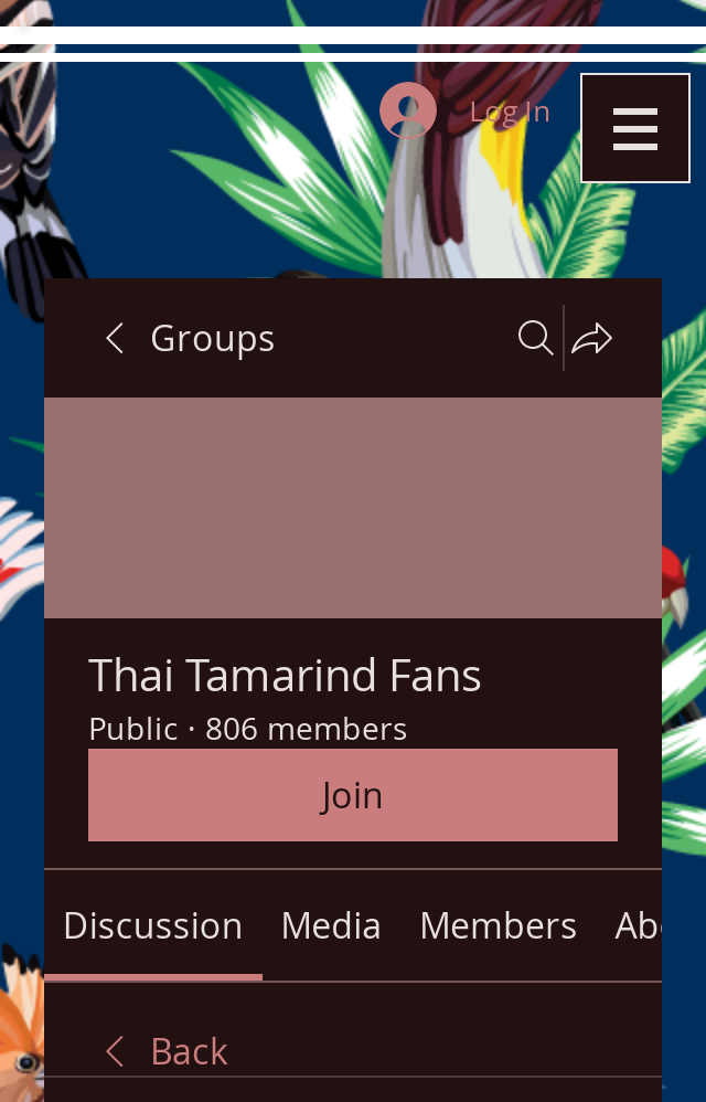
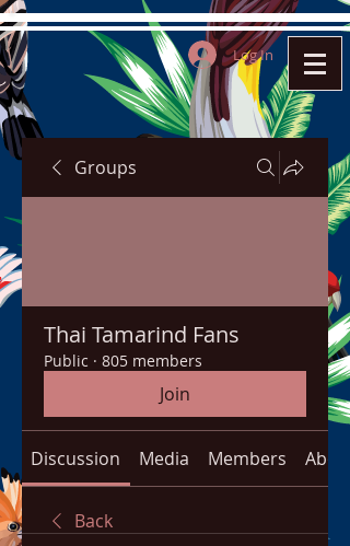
[88,707,408,749] Public · 806 members -> [44,350,202,371] Public · 805 members

